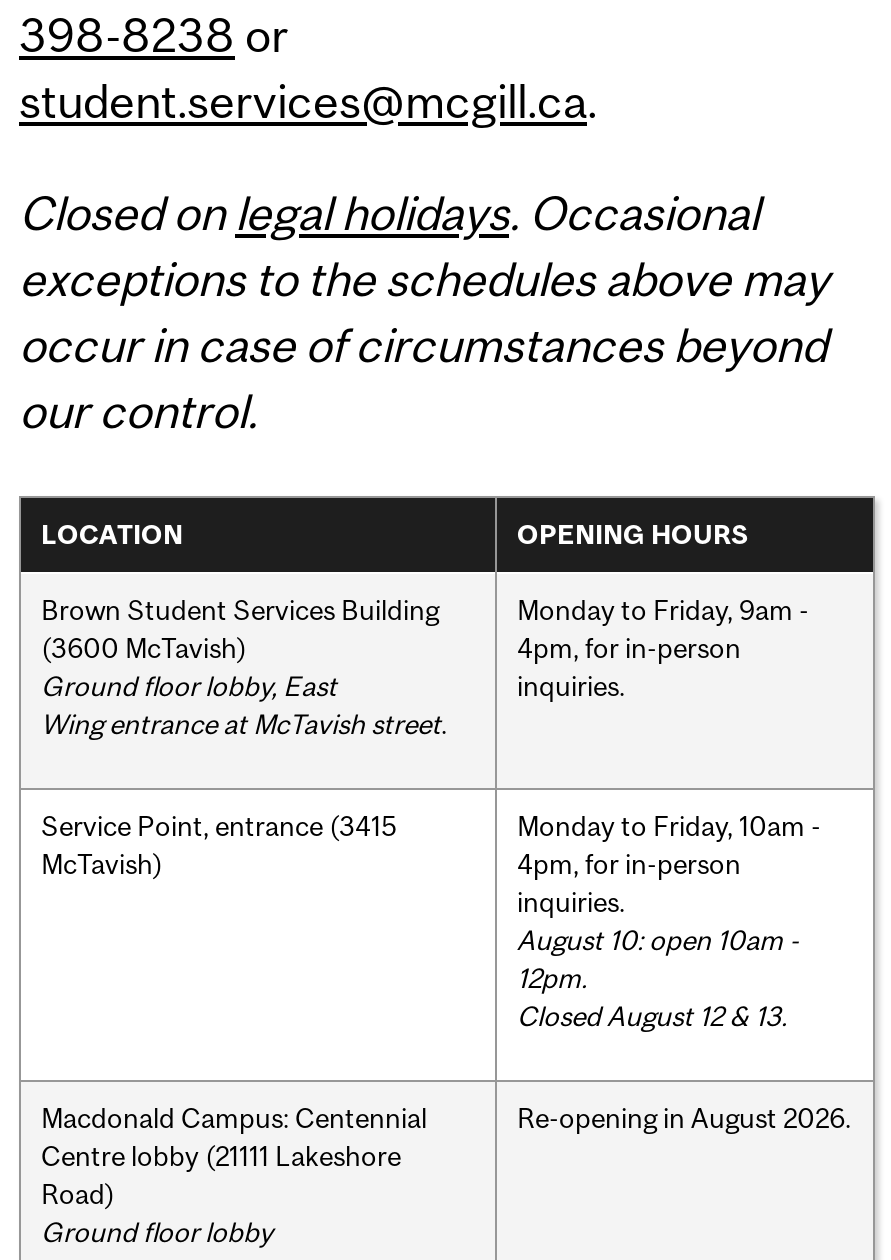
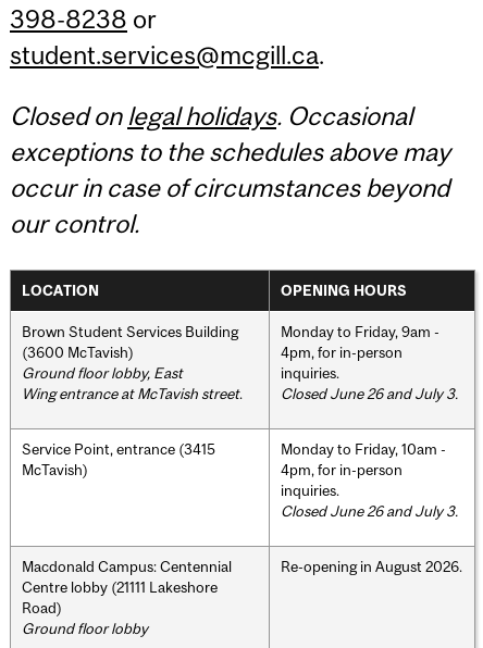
none -> [281,384,458,402] Closed June 26 and July 3.
[517,923,799,1031] August 10: open 10am - | 12pm. | Closed August 12 & 13. -> [281,502,458,519] Closed June 26 and July 3.

